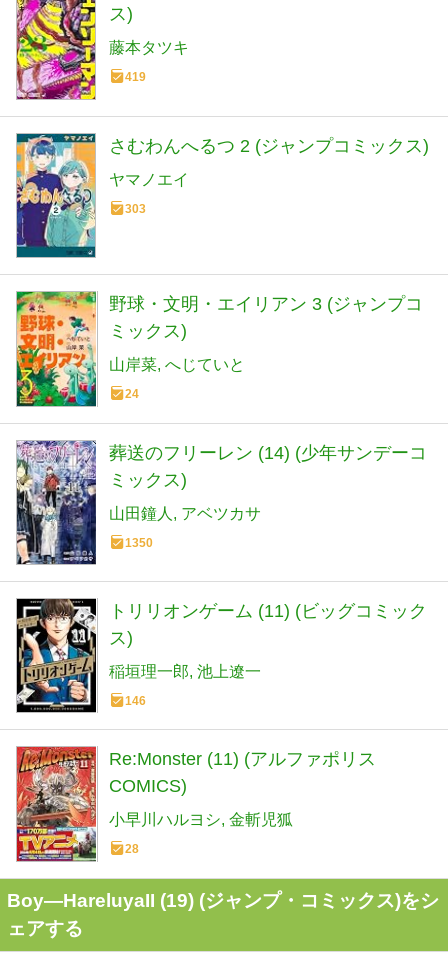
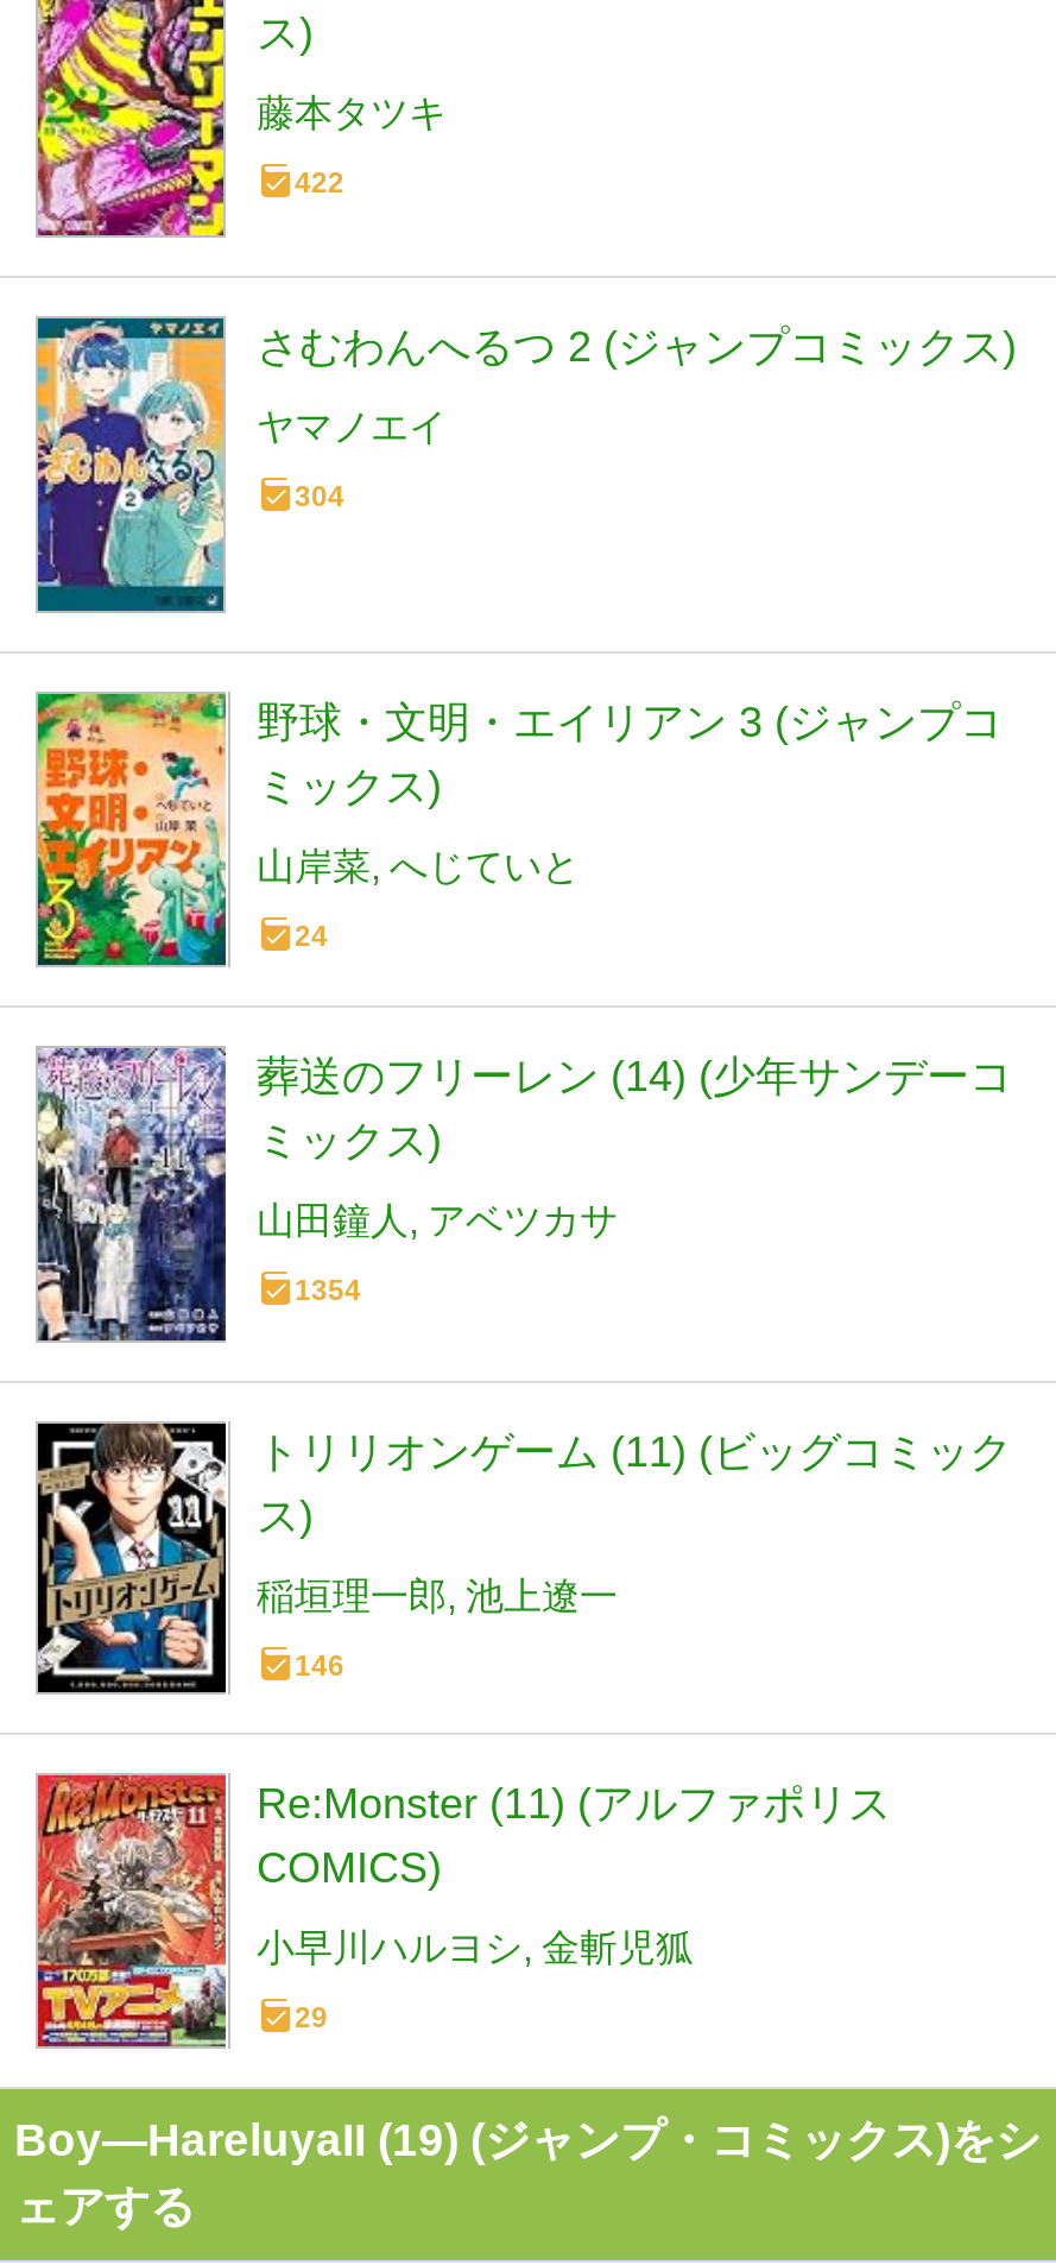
[125,70,146,84] 419 -> [295,167,344,201] 422
[125,202,146,216] 303 -> [295,479,344,512] 304
[125,536,153,550] 1350 -> [295,1274,361,1307] 1354
[125,842,139,856] 28 -> [295,2001,328,2035] 29

